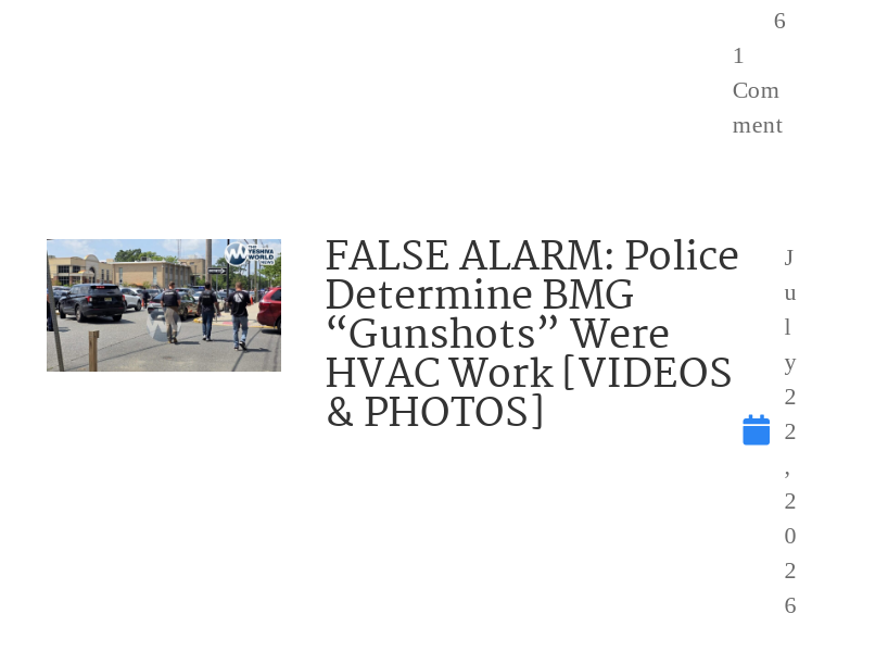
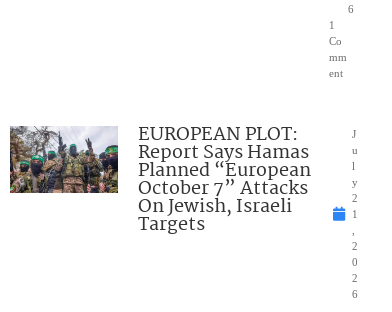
[45,226,739,448] [image] | FALSE ALARM: Police | Determine BMG | “Gunshots” Were | HVAC Work [VIDEOS | & PHOTOS] -> [9,120,311,240] [image] | EUROPEAN PLOT: | Report Says Hamas | Planned “European | October 7” Attacks | On Jewish, Israeli | Targets
[784,418,797,444] 2 -> [352,208,358,220] 1

